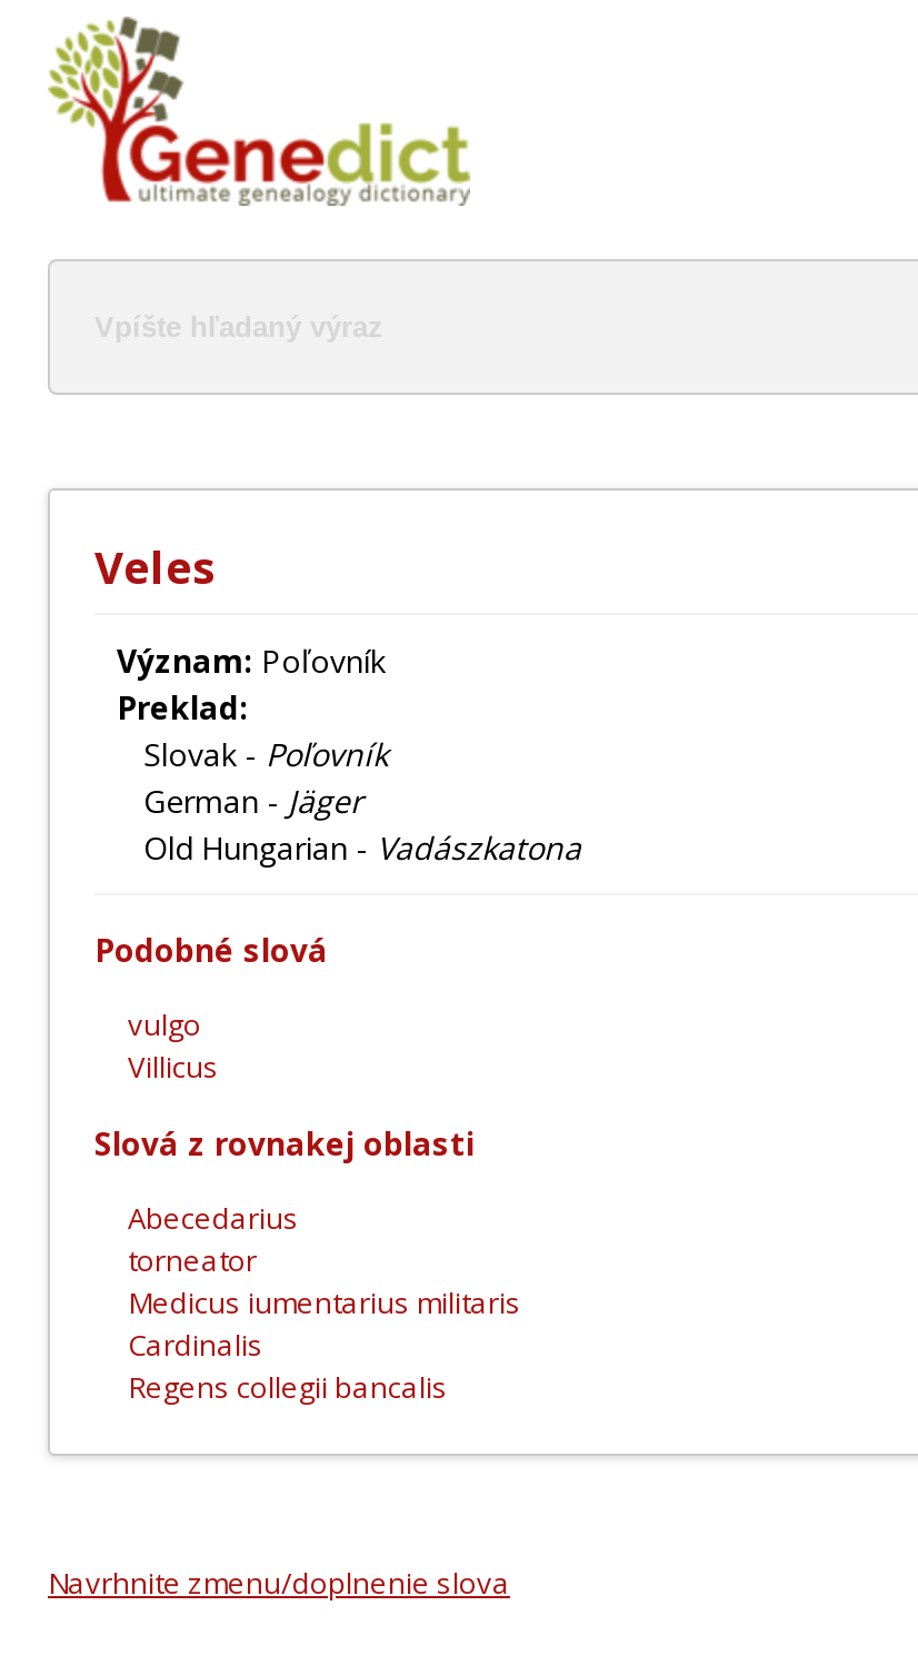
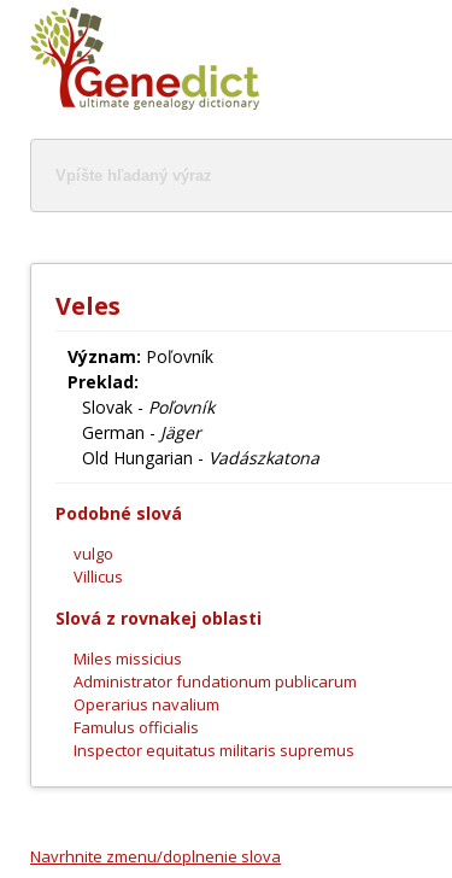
[128,1198,521,1407] Abecedarius | torneator | Medicus iumentarius militaris | Cardinalis | Regens collegii bancalis -> [74,648,357,761] Miles missicius | Administrator fundationum publicarum | Operarius navalium | Famulus officialis | Inspector equitatus militaris supremus

